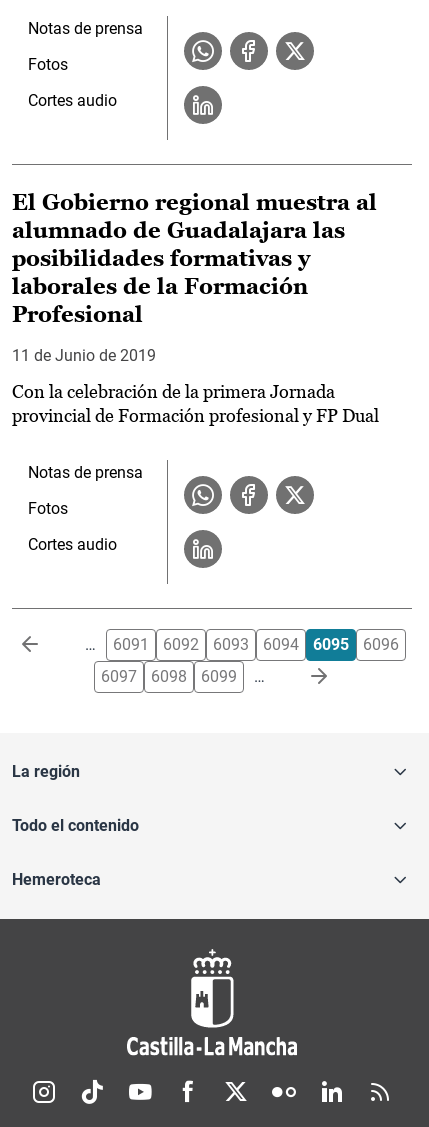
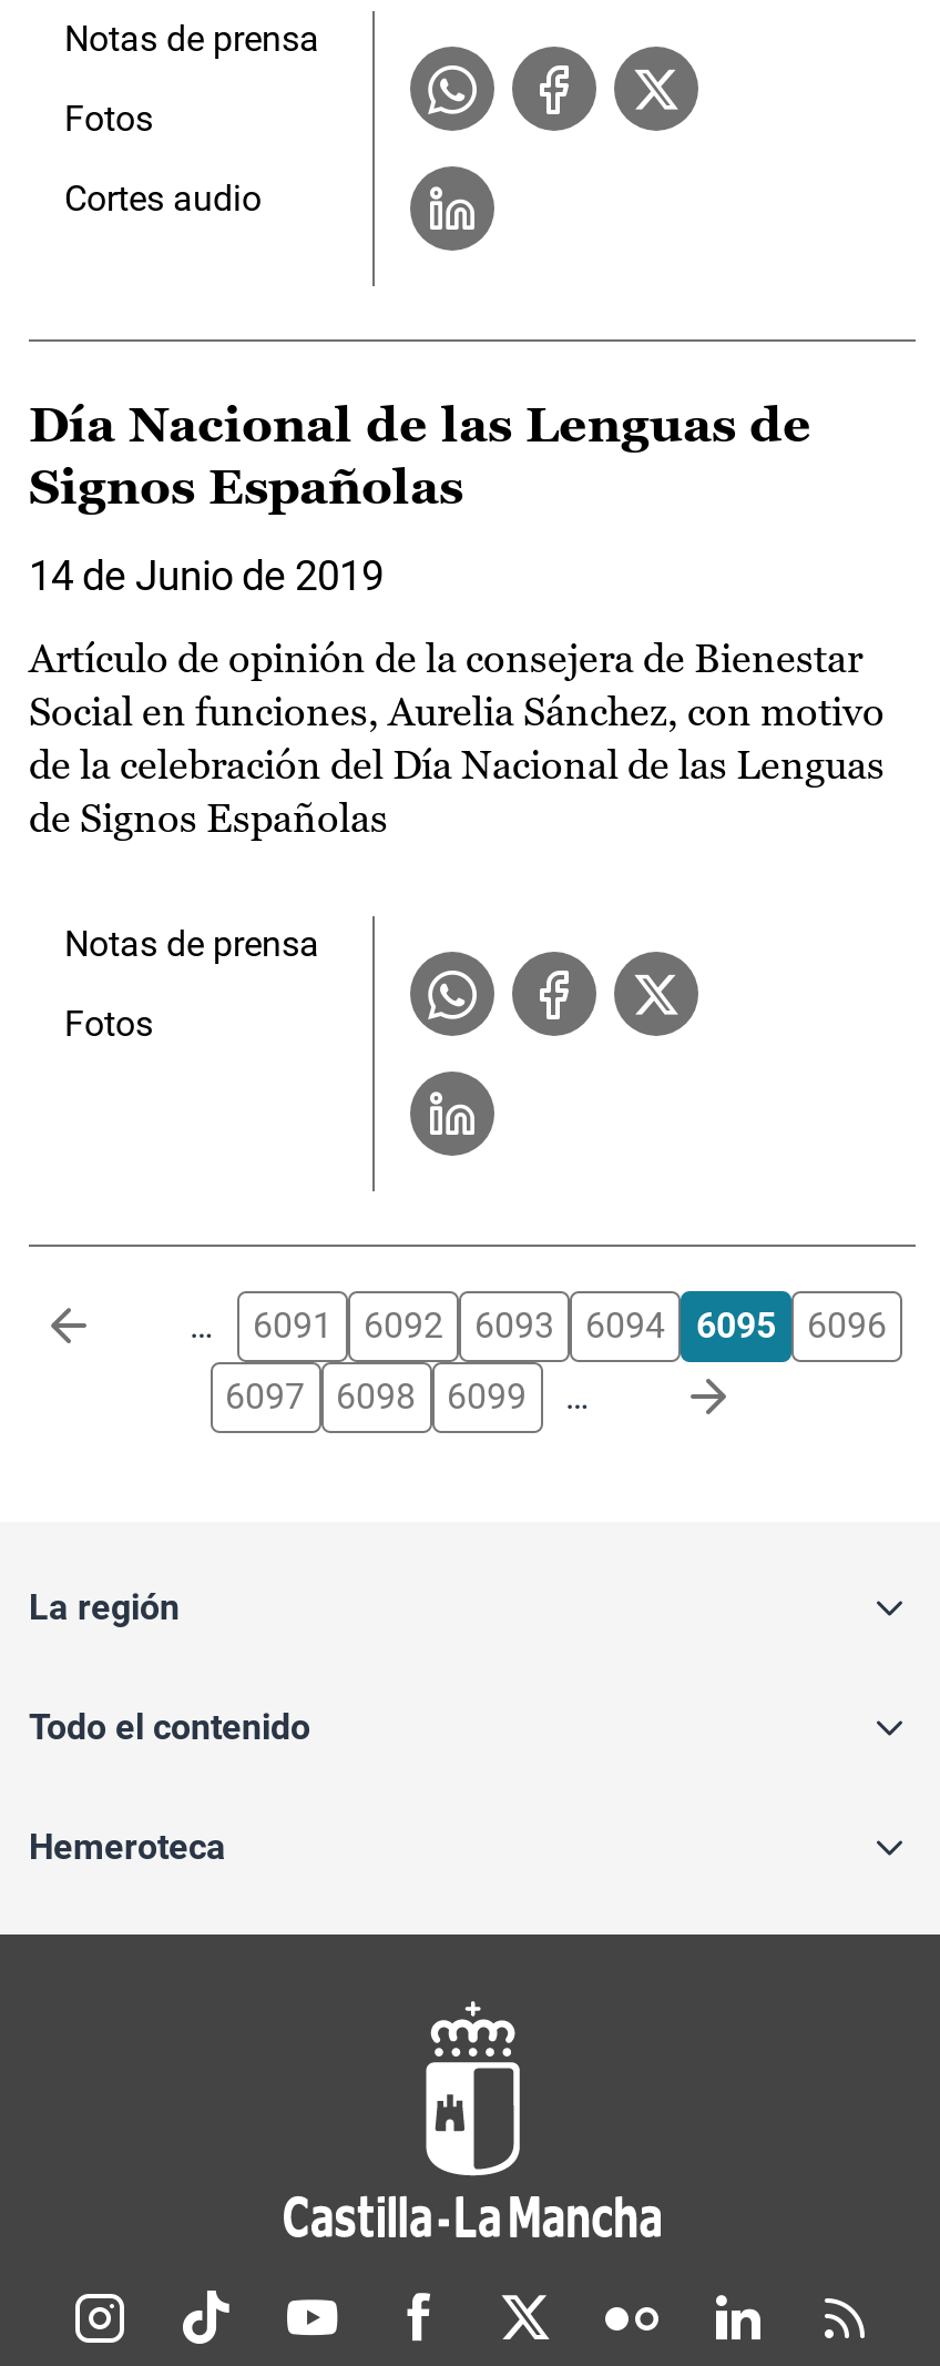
[12,190,377,327] El Gobierno regional muestra al | alumnado de Guadalajara las | posibilidades formativas y | laborales de la Formación | Profesional -> [29,397,811,515] Día Nacional de las Lenguas de | Signos Españolas
[12,346,156,365] 11 de Junio de 2019 -> [29,553,384,599] 14 de Junio de 2019
[12,381,379,426] Con la celebración de la primera Jornada | provincial de Formación profesional y FP Dual -> [29,635,885,841] Artículo de opinión de la consejera de Bienestar | Social en funciones, Aurelia Sánchez, con motivo | de la celebración del Día Nacional de las Lenguas | de Signos Españolas
[28,535,117,554] Cortes audio -> none

